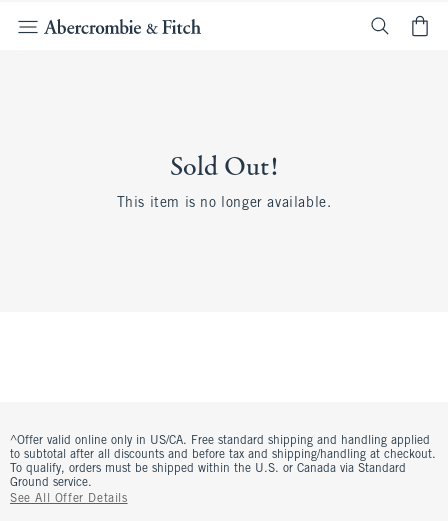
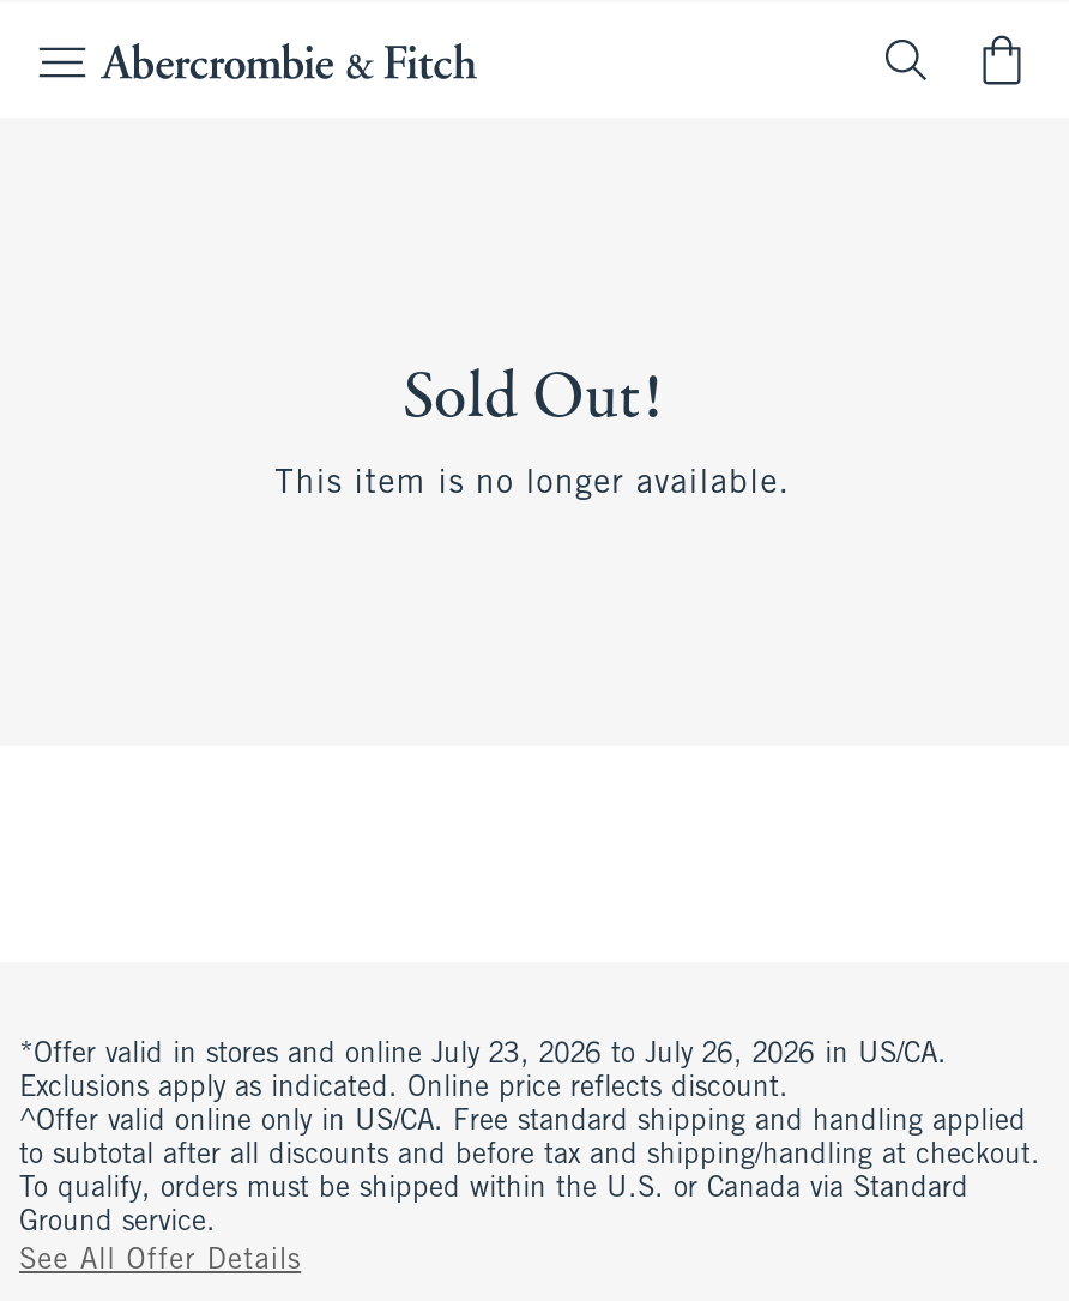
none -> [19,1041,947,1103] *Offer valid in stores and online July 23, 2026 to July 26, 2026 in US/CA. | Exclusions apply as indicated. Online price reflects discount.

